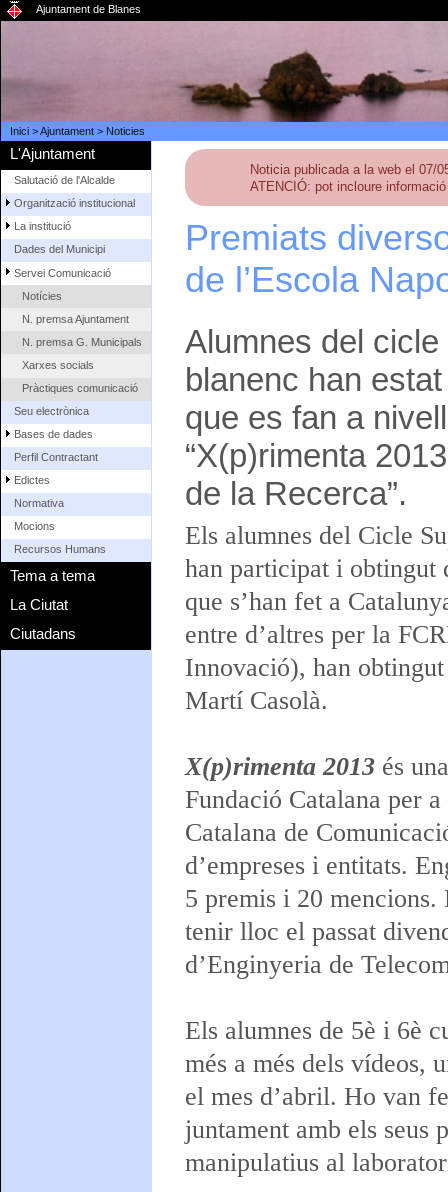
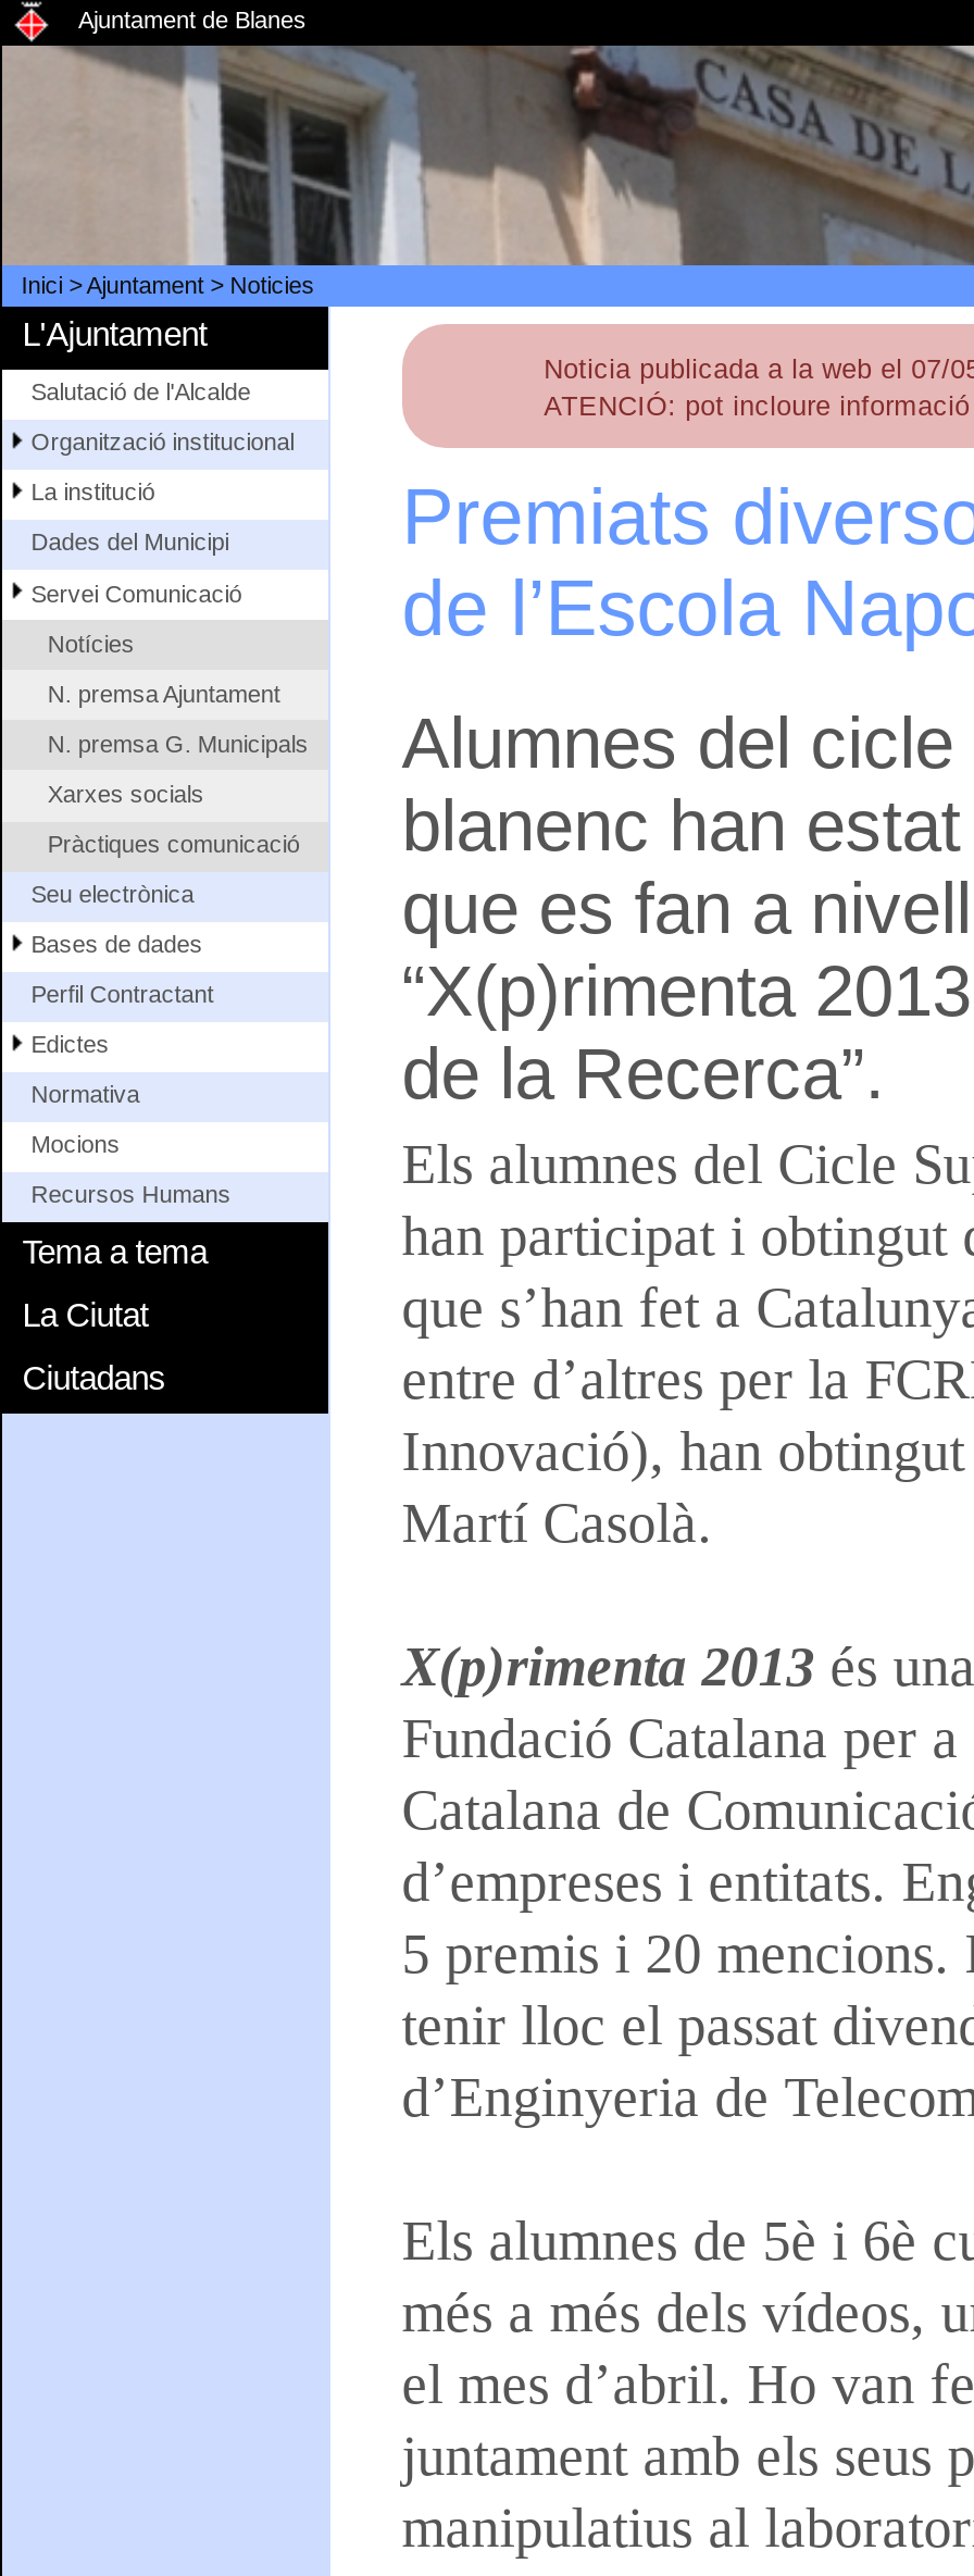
[3,20,445,123] [image] -> [7,46,967,267] [image]

